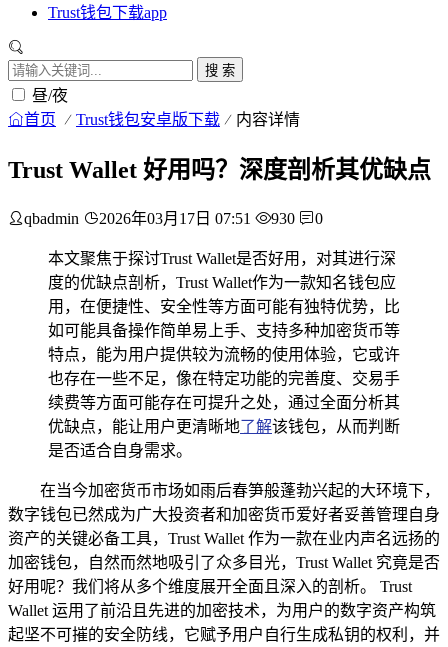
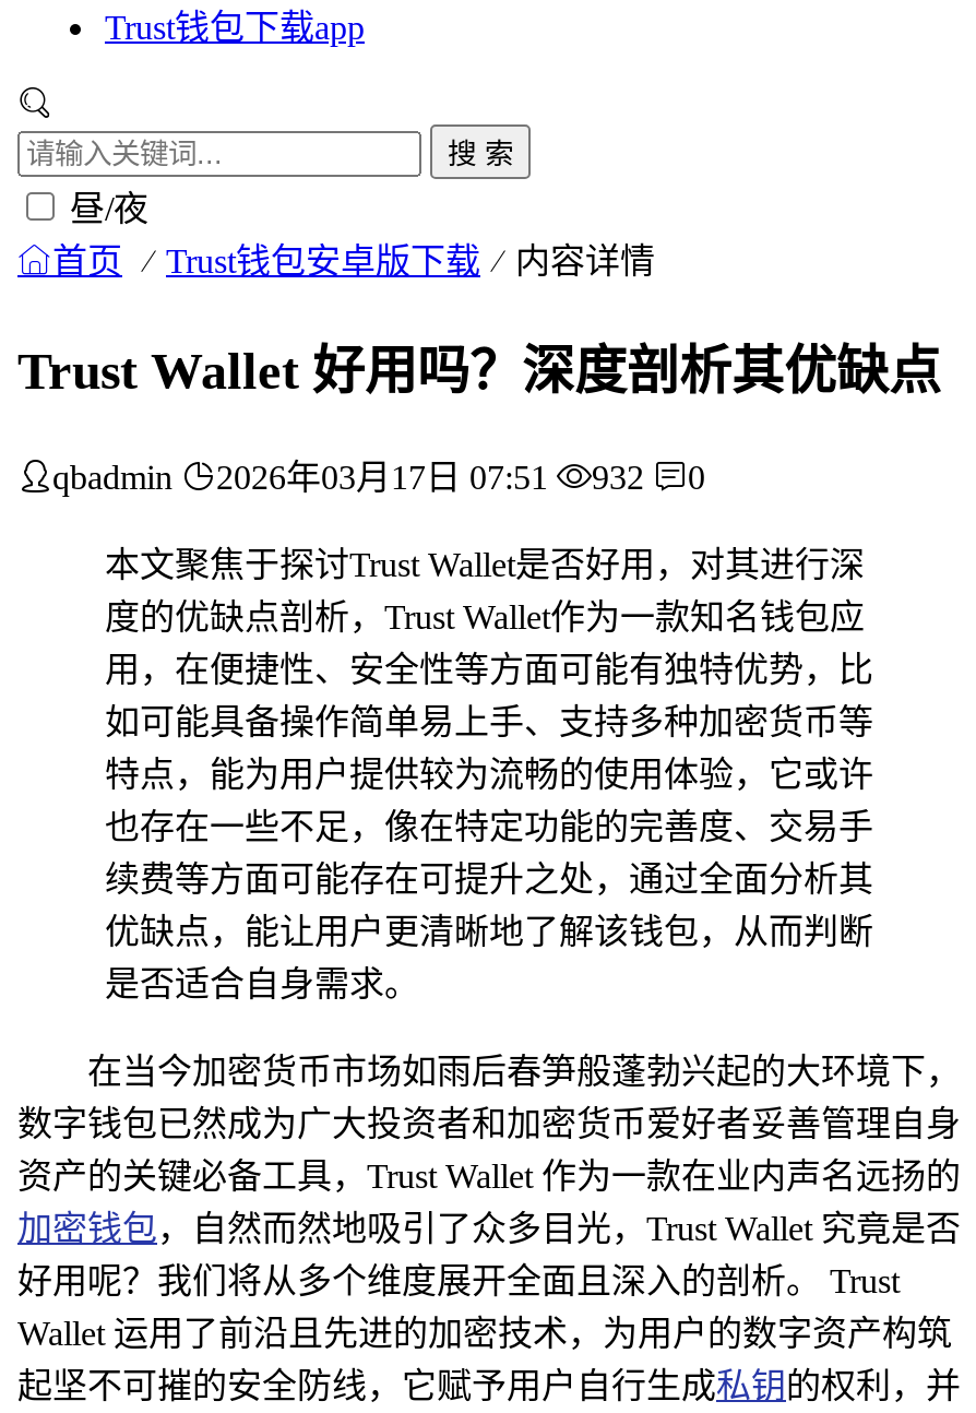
[24,210,323,227] qbadmin 2026年03月17日 07:51 930 0 -> [52,458,705,495] qbadmin 2026年03月17日 07:51 932 0

